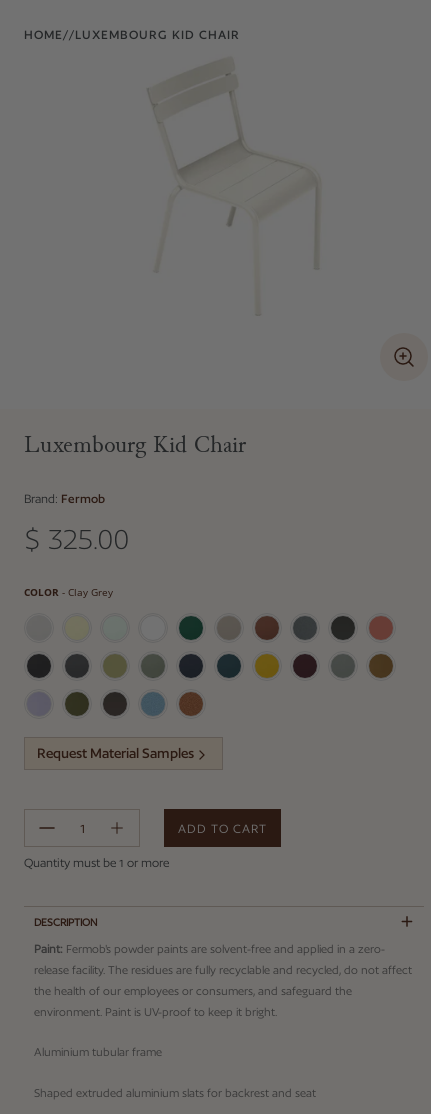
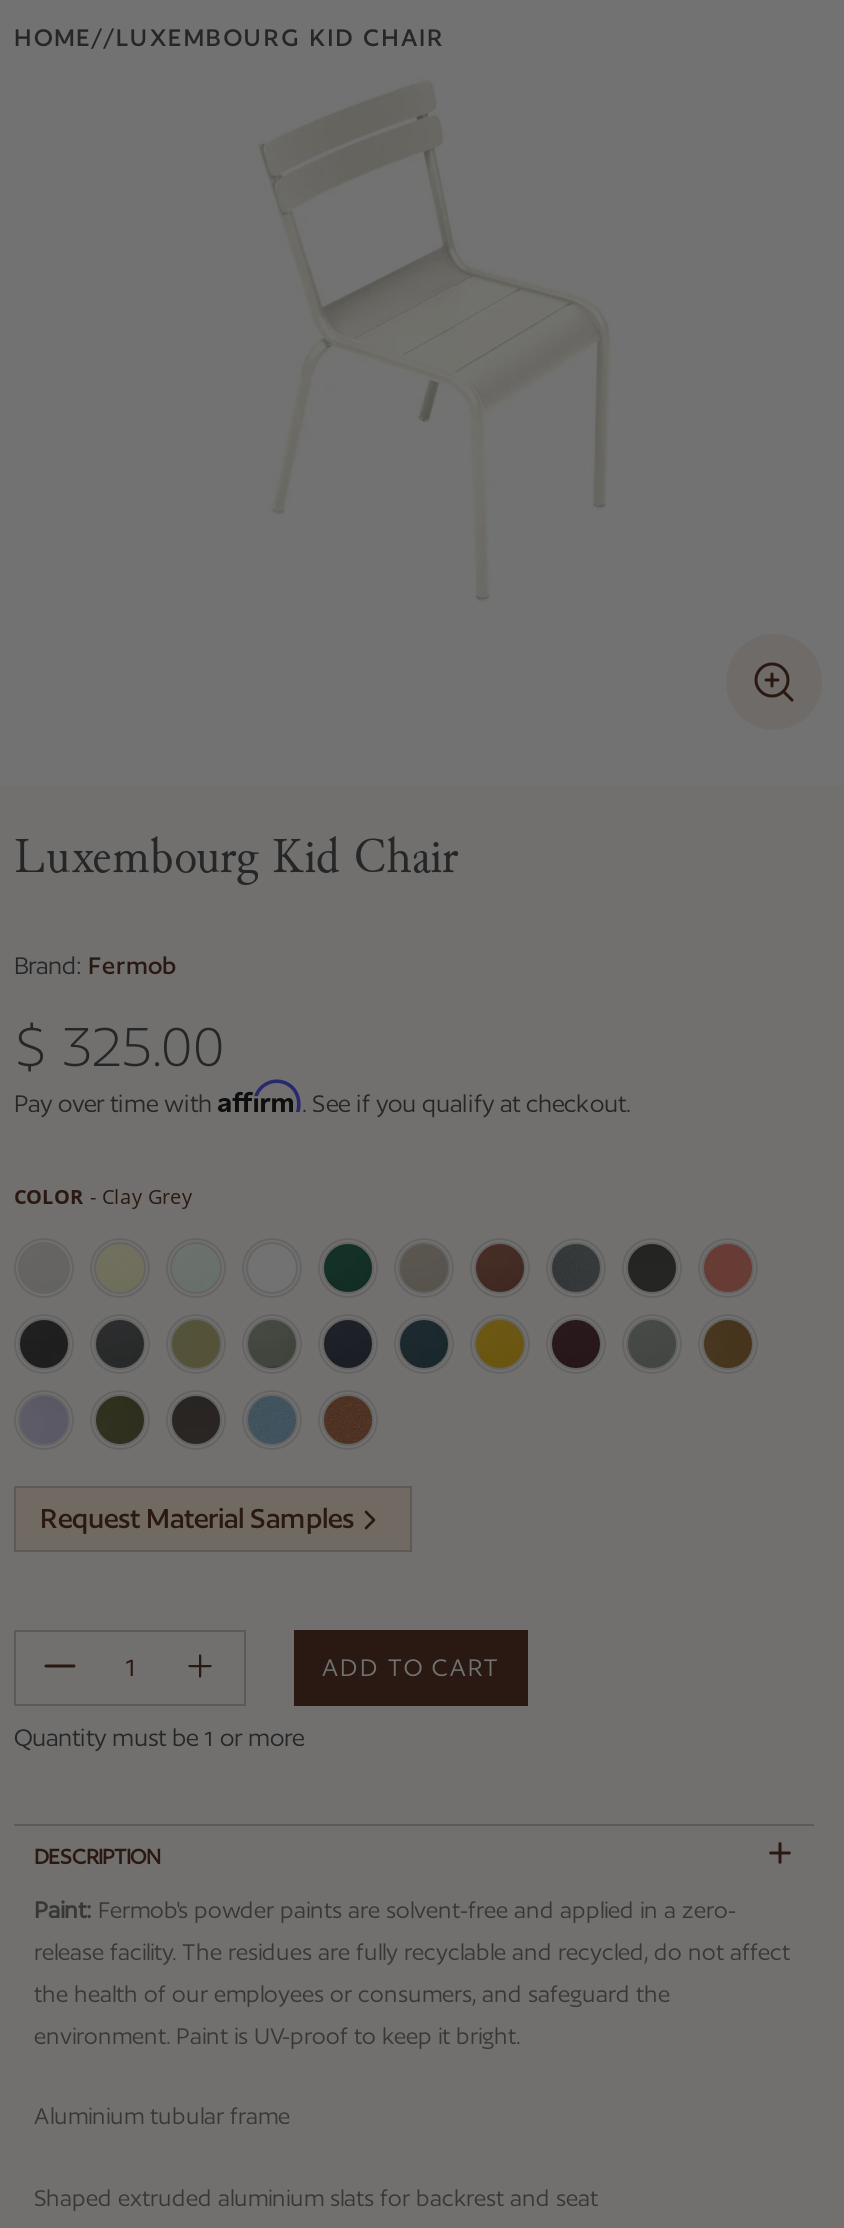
none -> [14,1079,630,1117] Pay over time with Affirm. See if you qualify at checkout.

